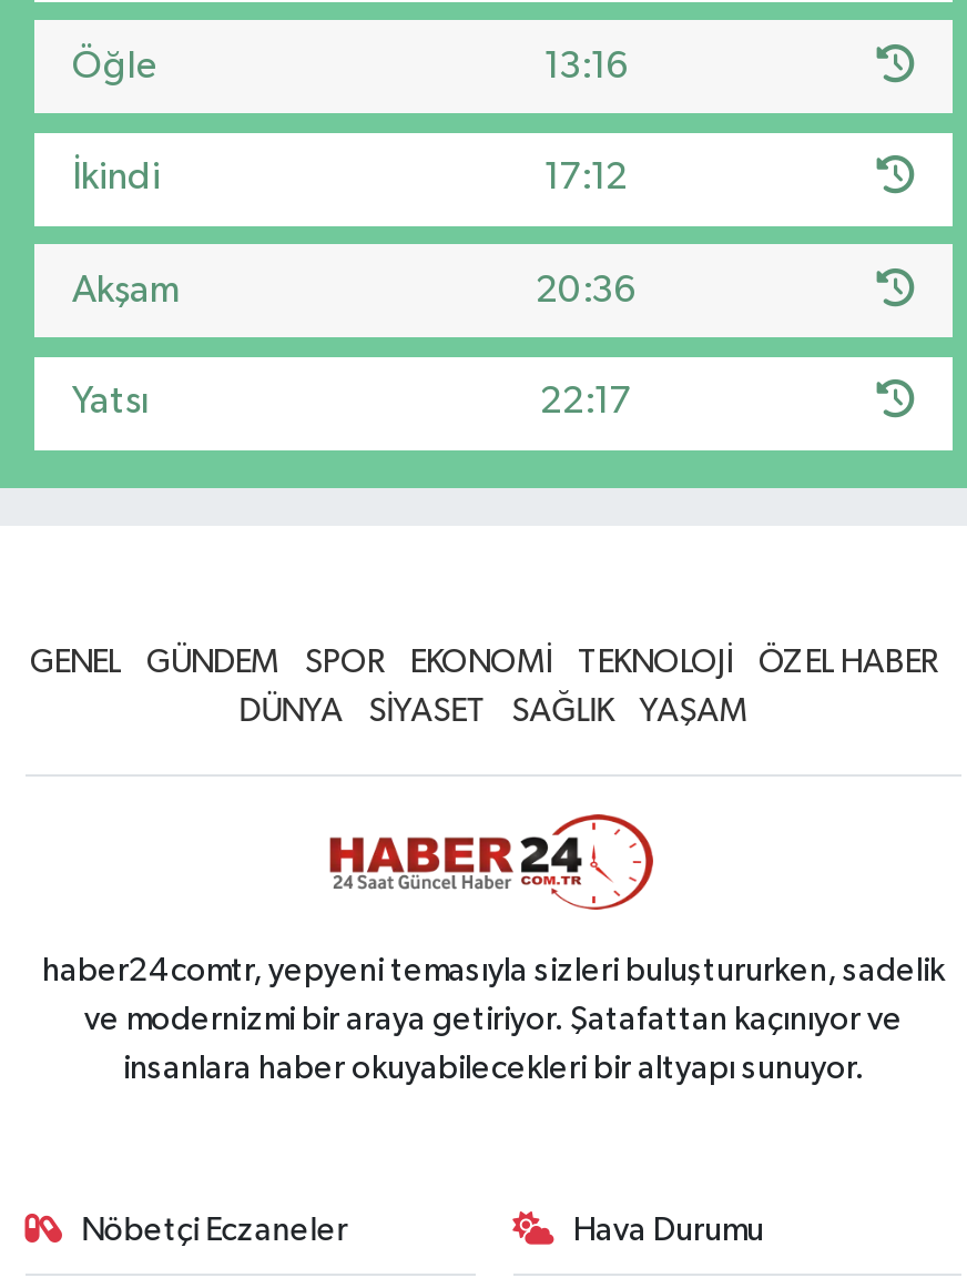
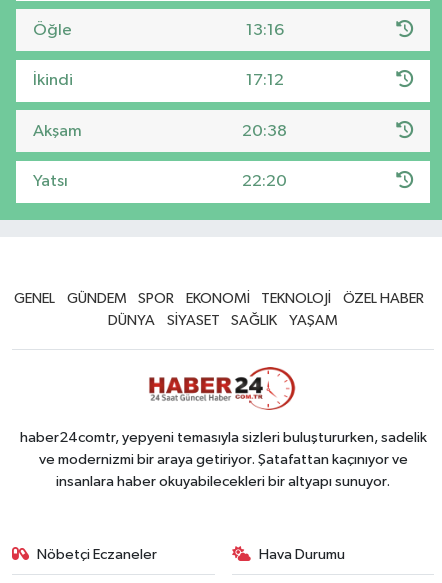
[536,273,635,310] 20:36 -> [242,123,287,140] 20:38
[540,385,631,422] 22:17 -> [242,173,287,190] 22:20

